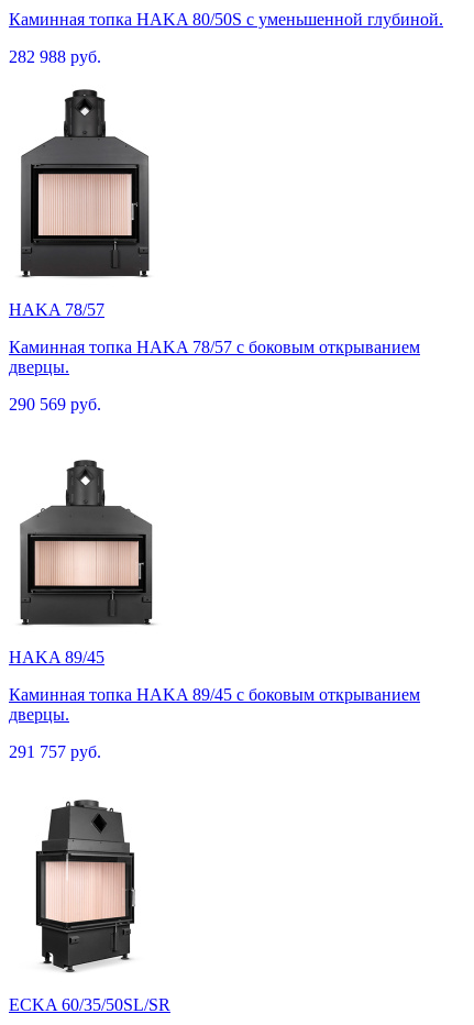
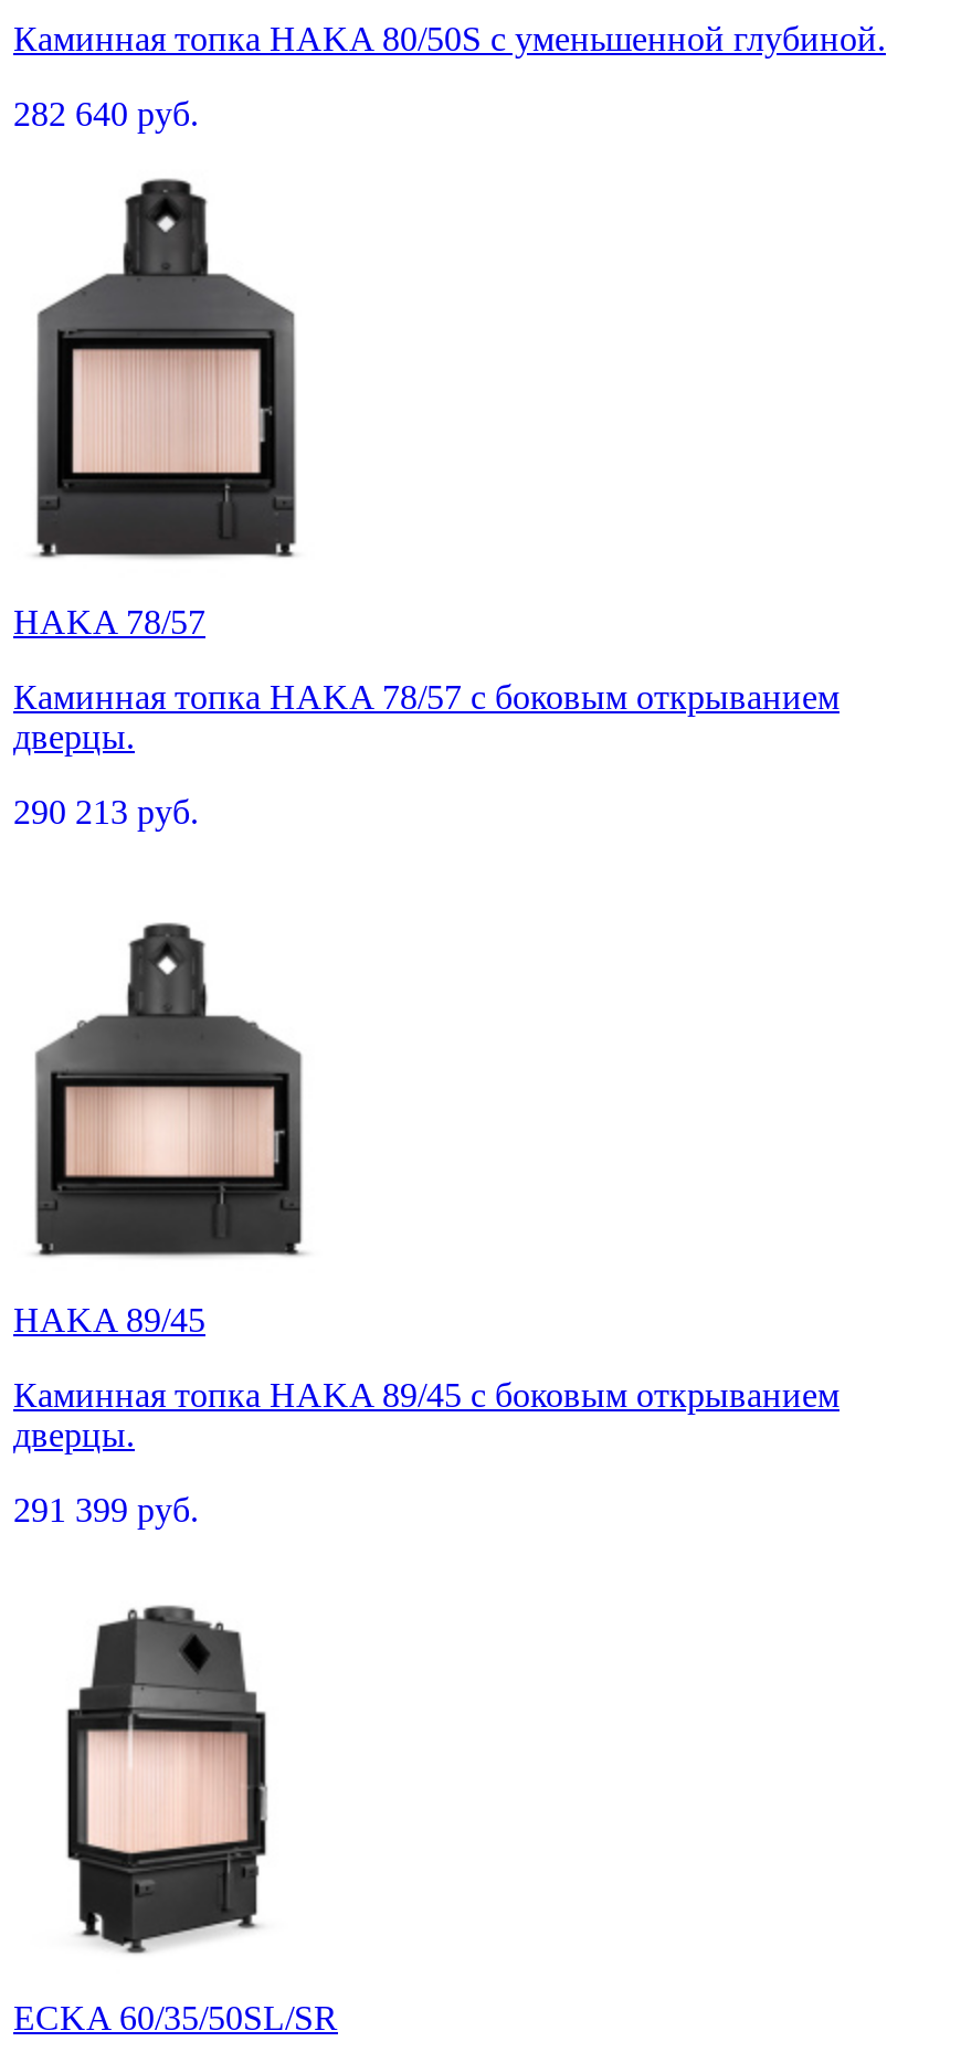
[9,47,101,66] 282 988 руб. -> [13,95,199,132] 282 640 руб.
[9,395,101,413] 290 569 руб. -> [13,793,199,830] 290 213 руб.
[9,742,101,761] 291 757 руб. -> [13,1491,199,1528] 291 399 руб.

